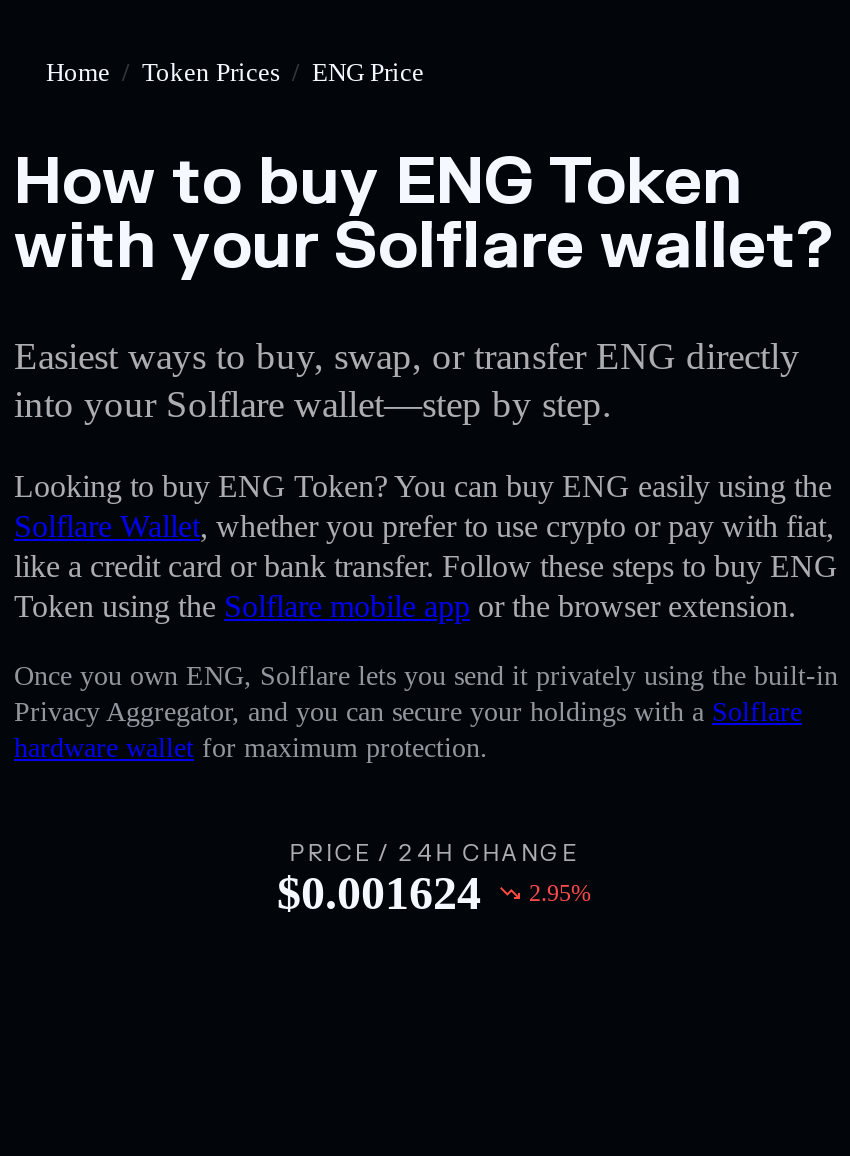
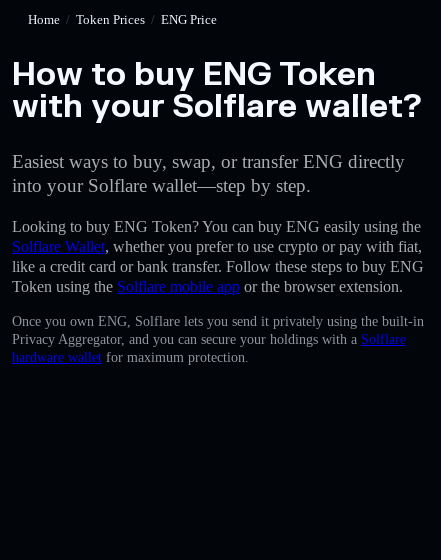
[277,838,591,918] PRICE / 24H CHANGE | $0.001624 | 2.95% -> none

